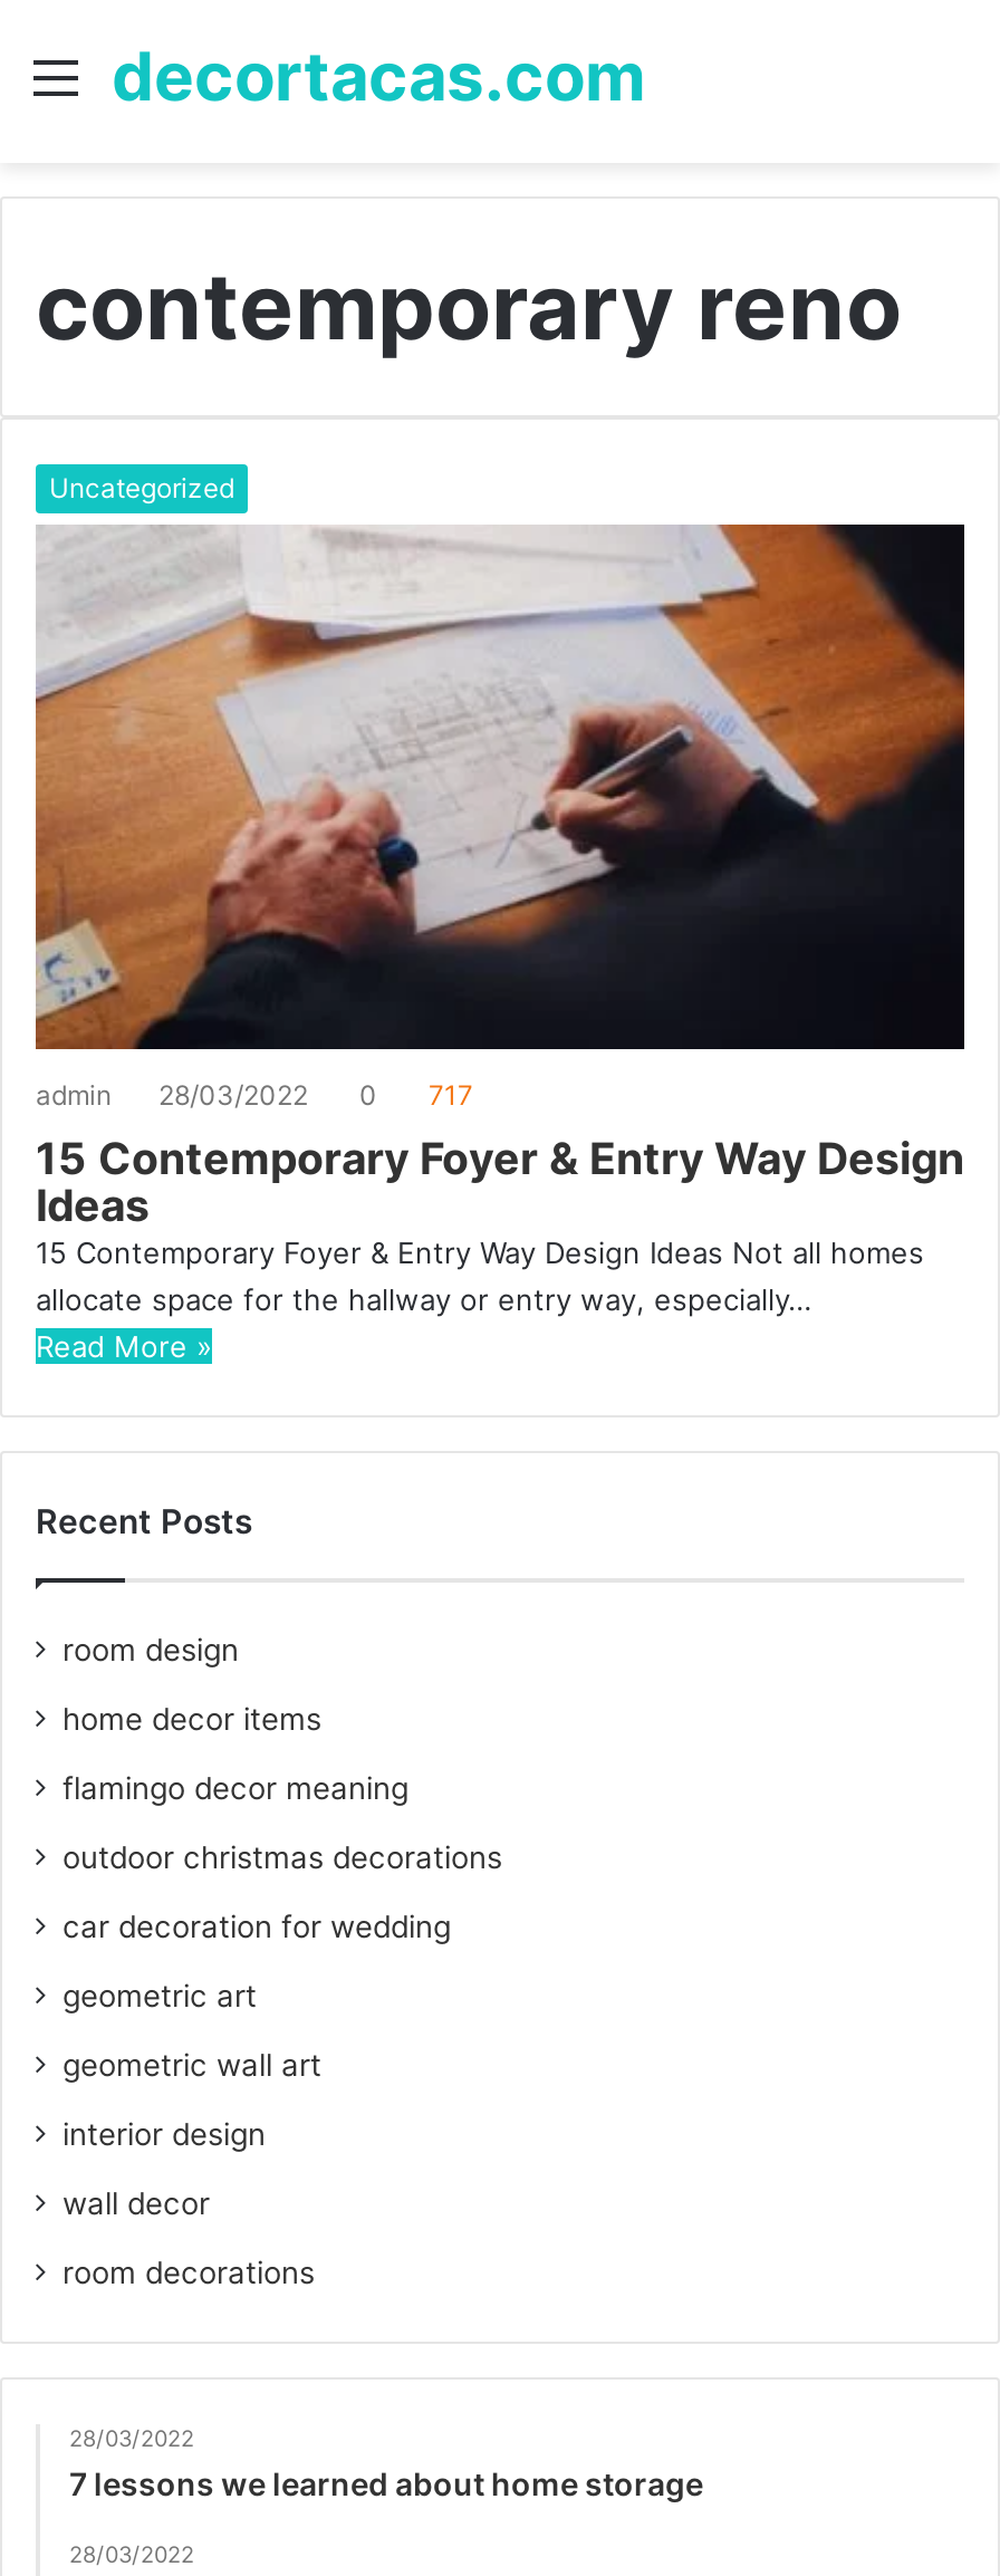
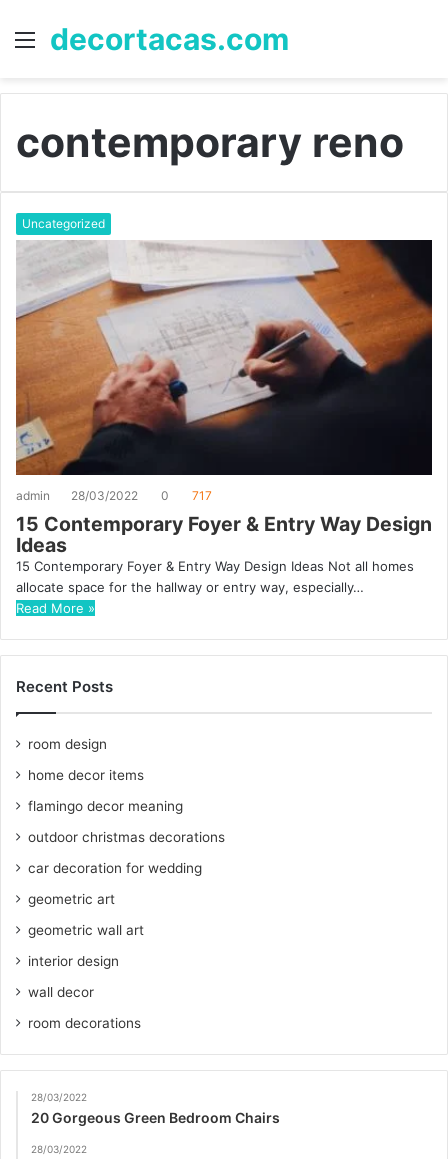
[69,2464,703,2502] 7 lessons we learned about home storage -> [31,1109,280,1126] 20 Gorgeous Green Bedroom Chairs

